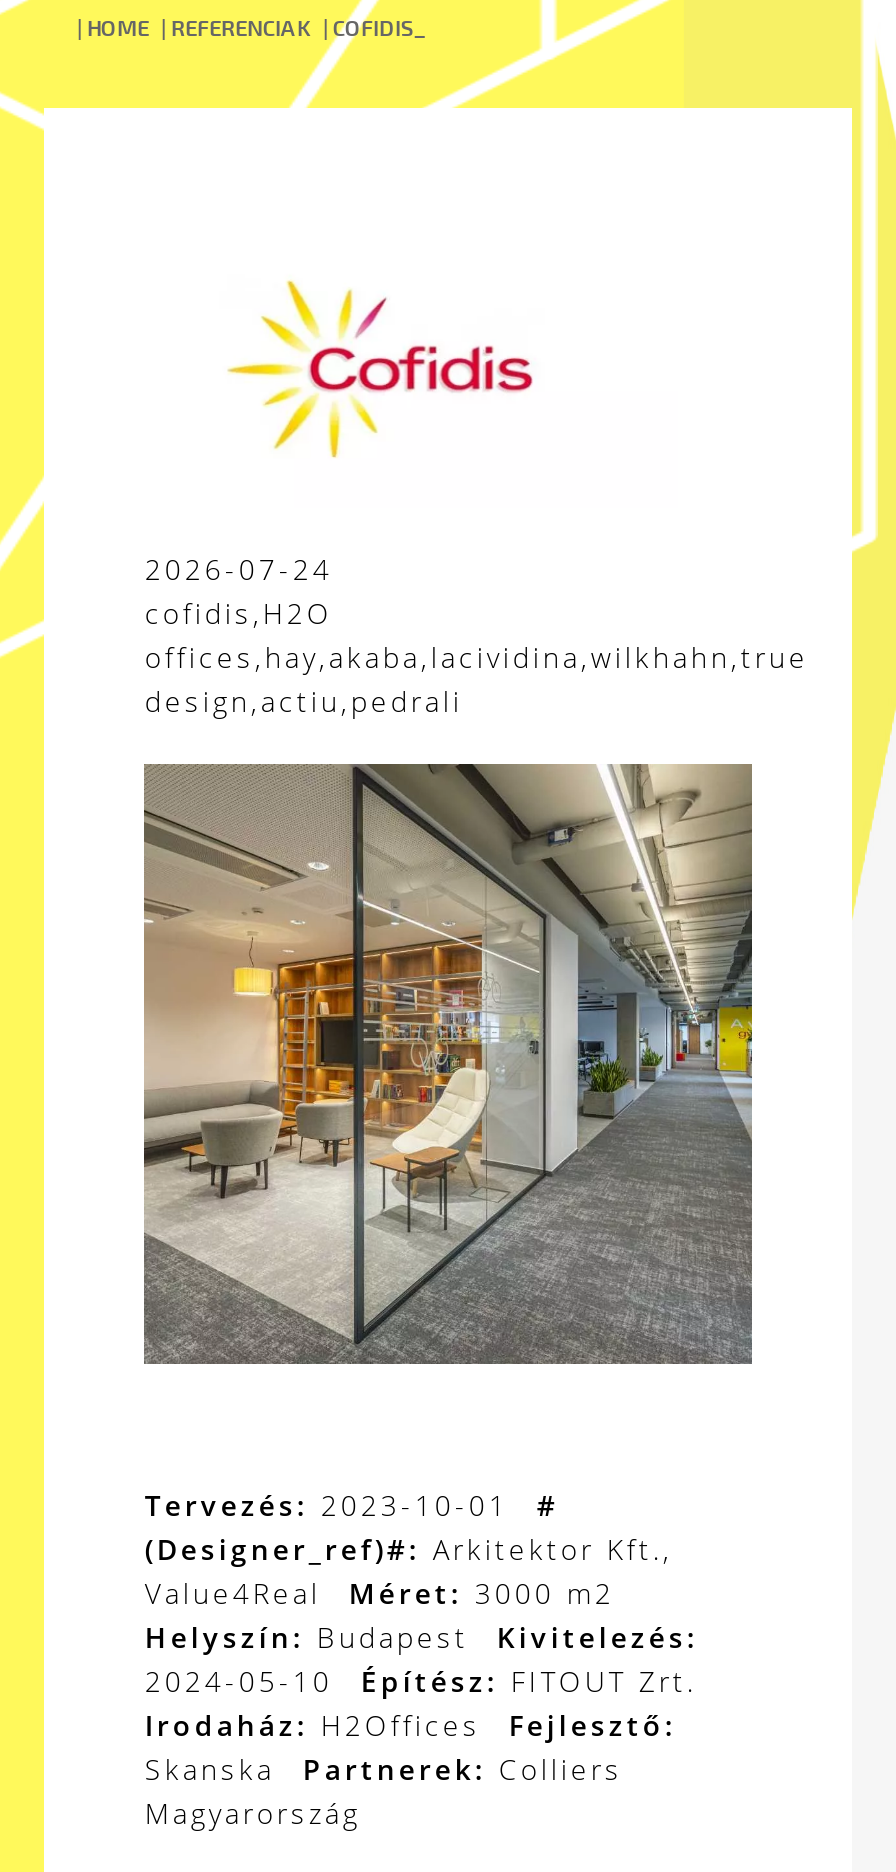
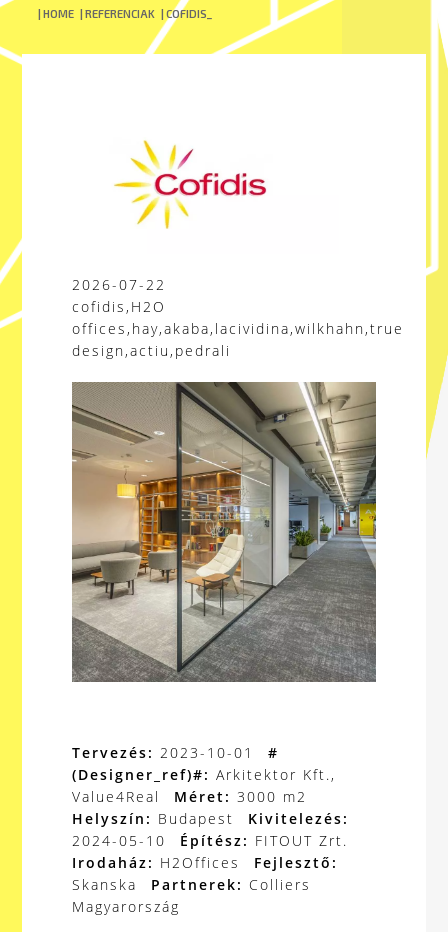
[145,550,333,588] 2026-07-24 -> [72,275,166,294] 2026-07-22

